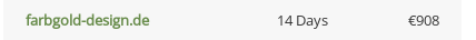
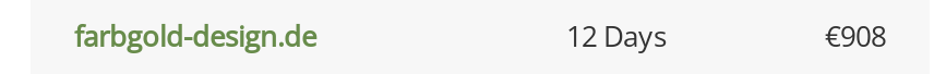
[276,10,328,30] 14 Days -> [566,16,667,55] 12 Days

